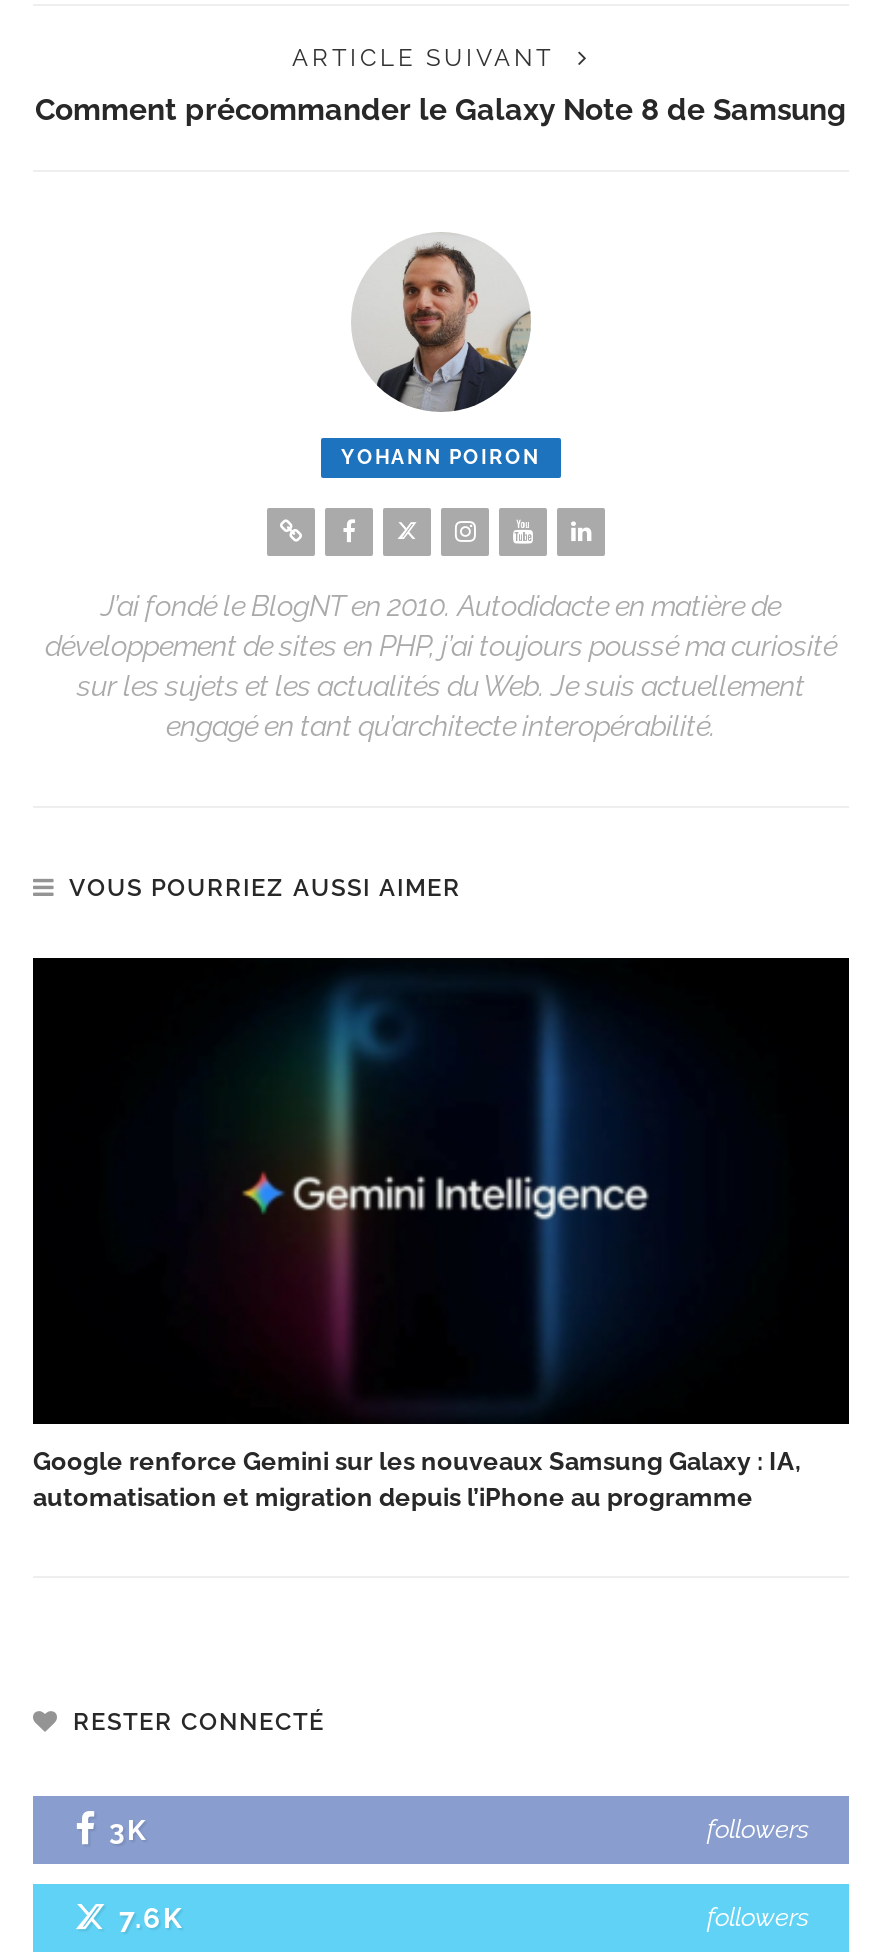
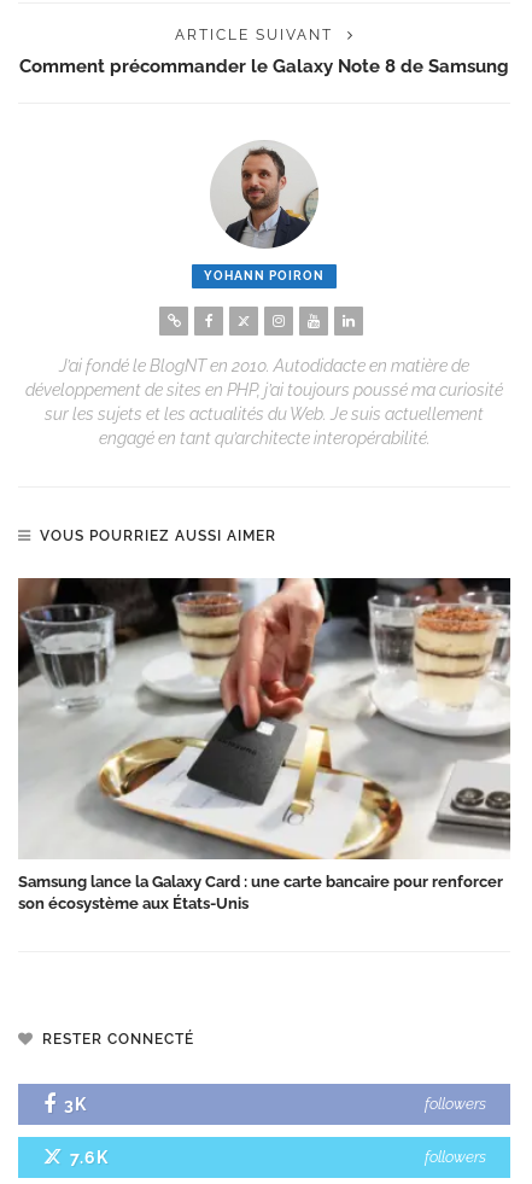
[31,956,851,1512] [image] | Google renforce Gemini sur les nouveaux Samsung Galaxy : IA, | automatisation et migration depuis l’iPhone au programme -> [17,577,511,913] [image] | Samsung lance la Galaxy Card : une carte bancaire pour renforcer | son écosystème aux États-Unis

